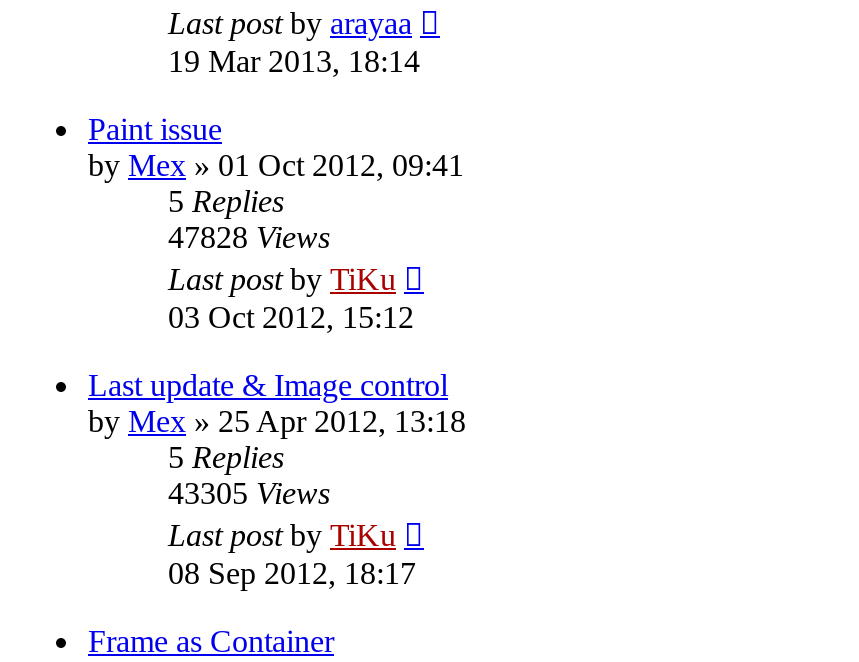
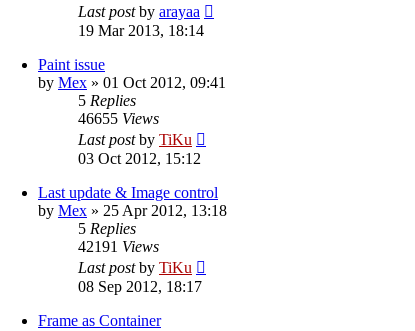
[168,220,330,254] 47828 Views -> [78,110,159,127] 46655 Views
[168,476,330,510] 43305 Views -> [78,238,159,255] 42191 Views

